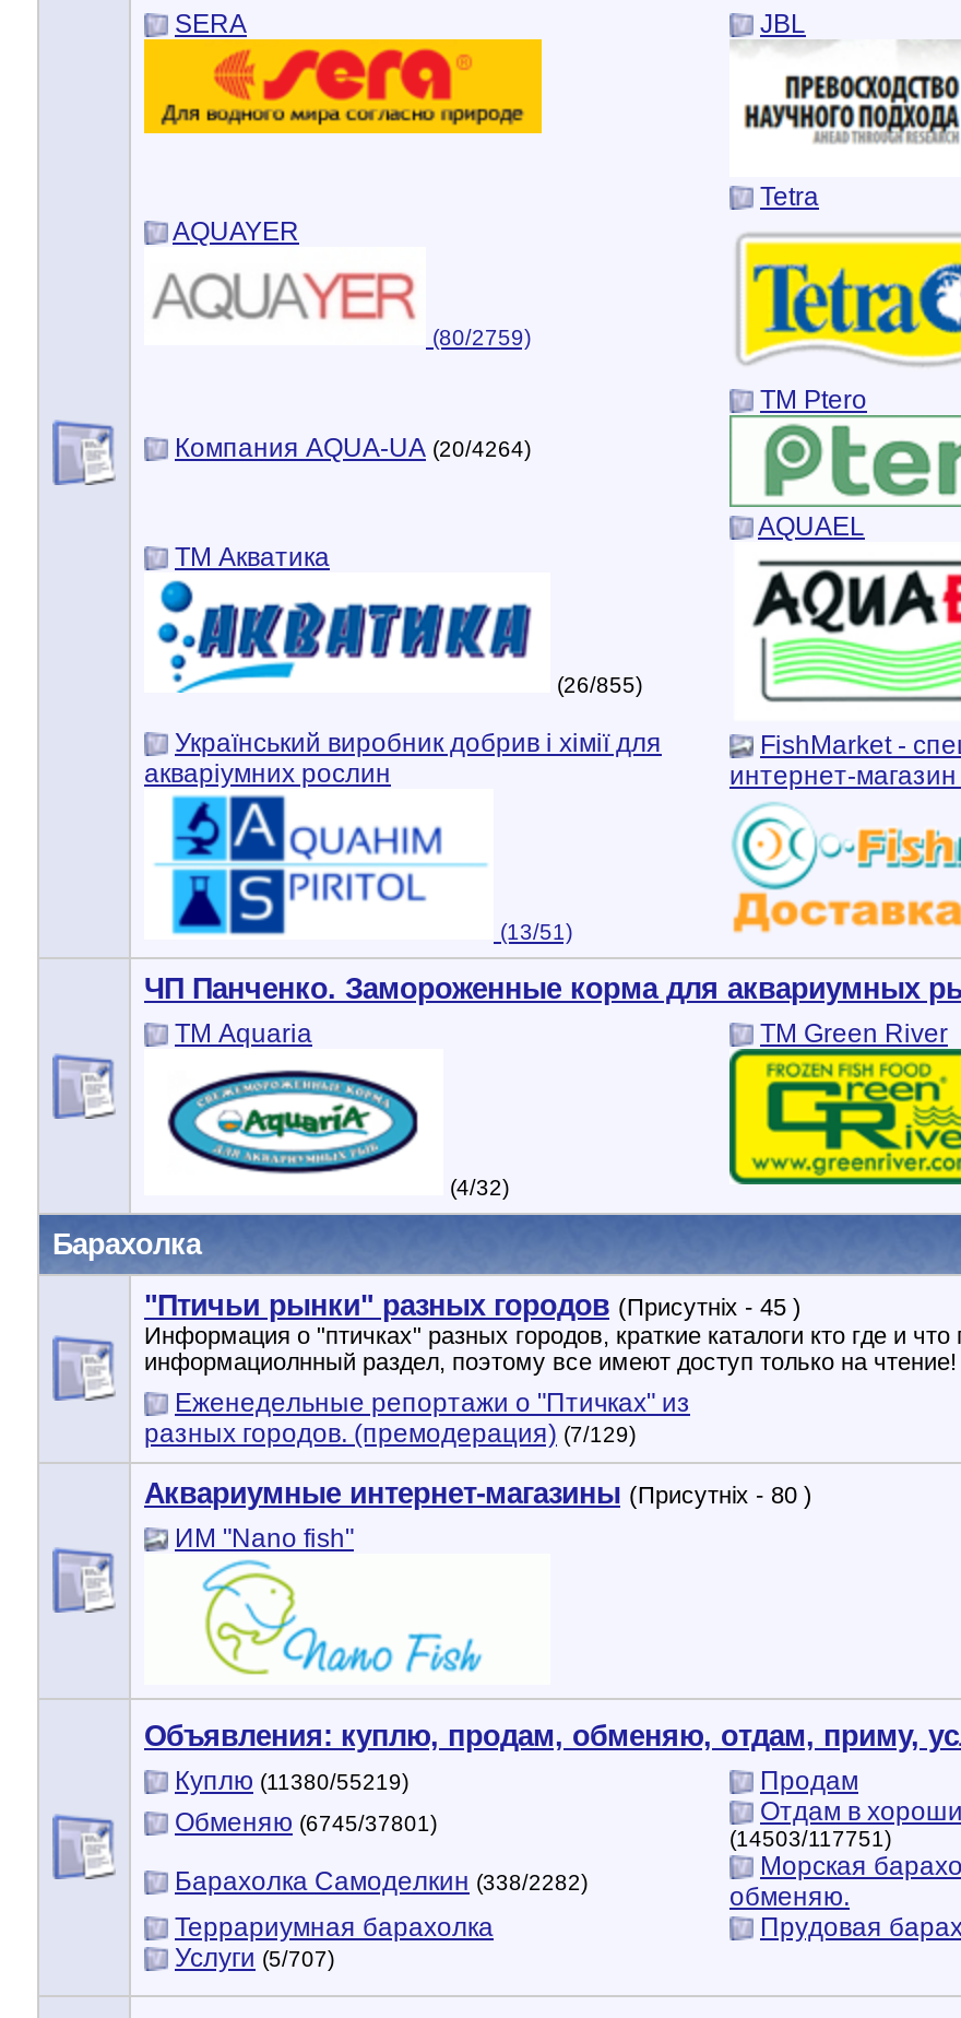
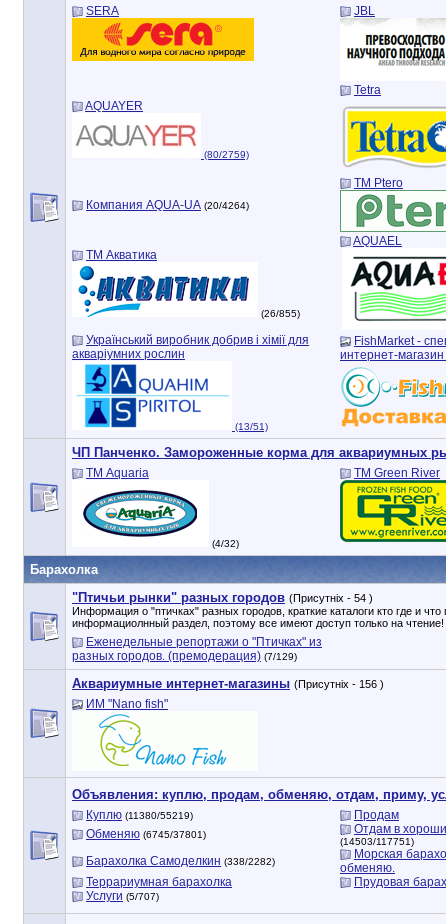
[144,1289,802,1322] "Птичьи рынки" разных городов (Присутніх - 45 ) -> [72,590,373,605] "Птичьи рынки" разных городов (Присутніх - 54 )
[144,1477,812,1510] Аквариумные интернет-магазины (Присутніх - 80 ) -> [72,676,384,691] Аквариумные интернет-магазины (Присутніх - 156 )

